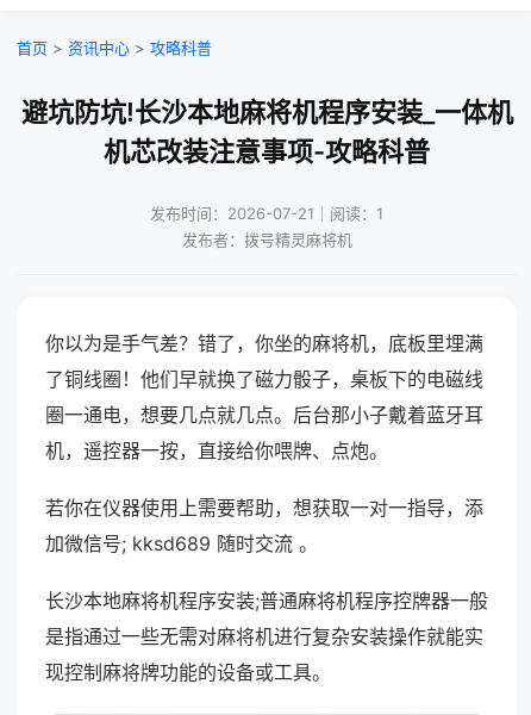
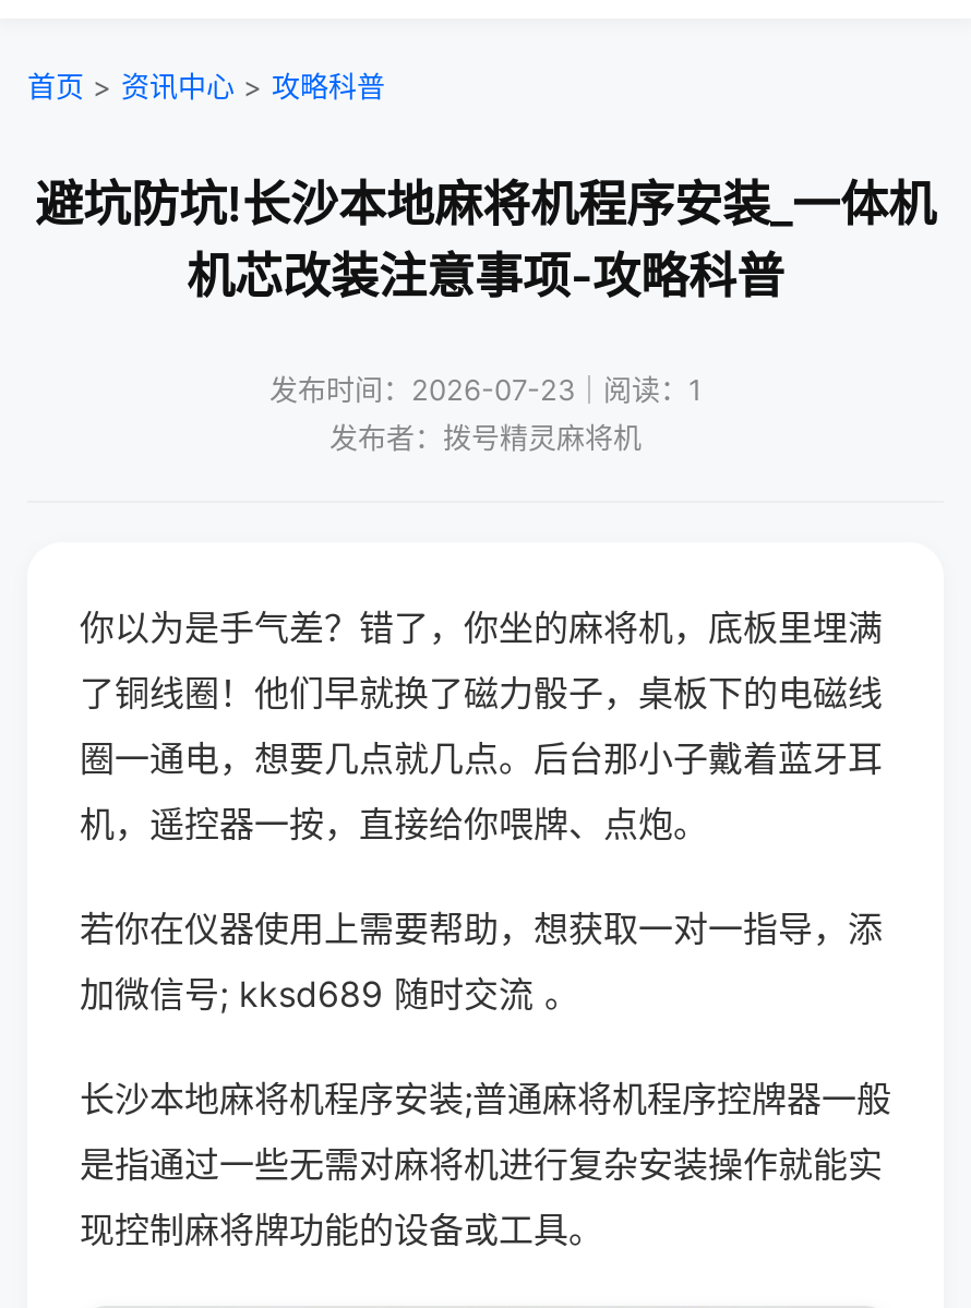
[150,204,383,223] 发布时间：2026-07-21｜阅读：1 -> [269,372,702,407] 发布时间：2026-07-23｜阅读：1

